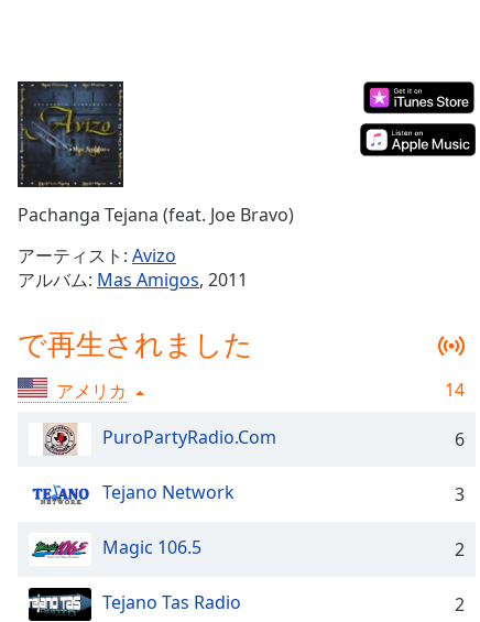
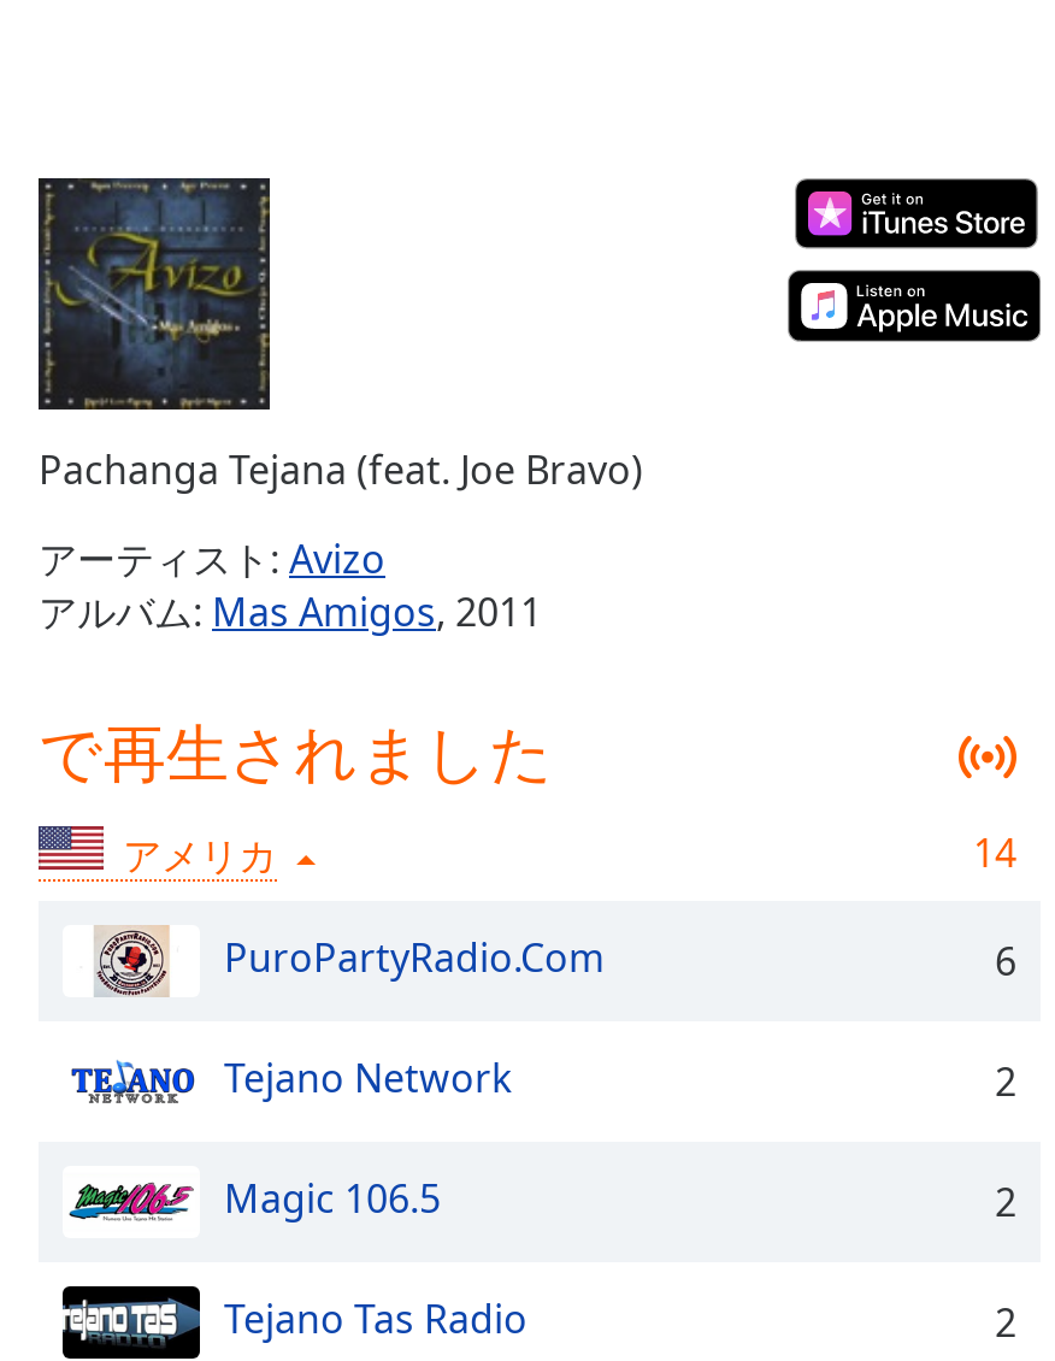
[455,482,465,506] 3 -> [995,1055,1016,1108] 2

